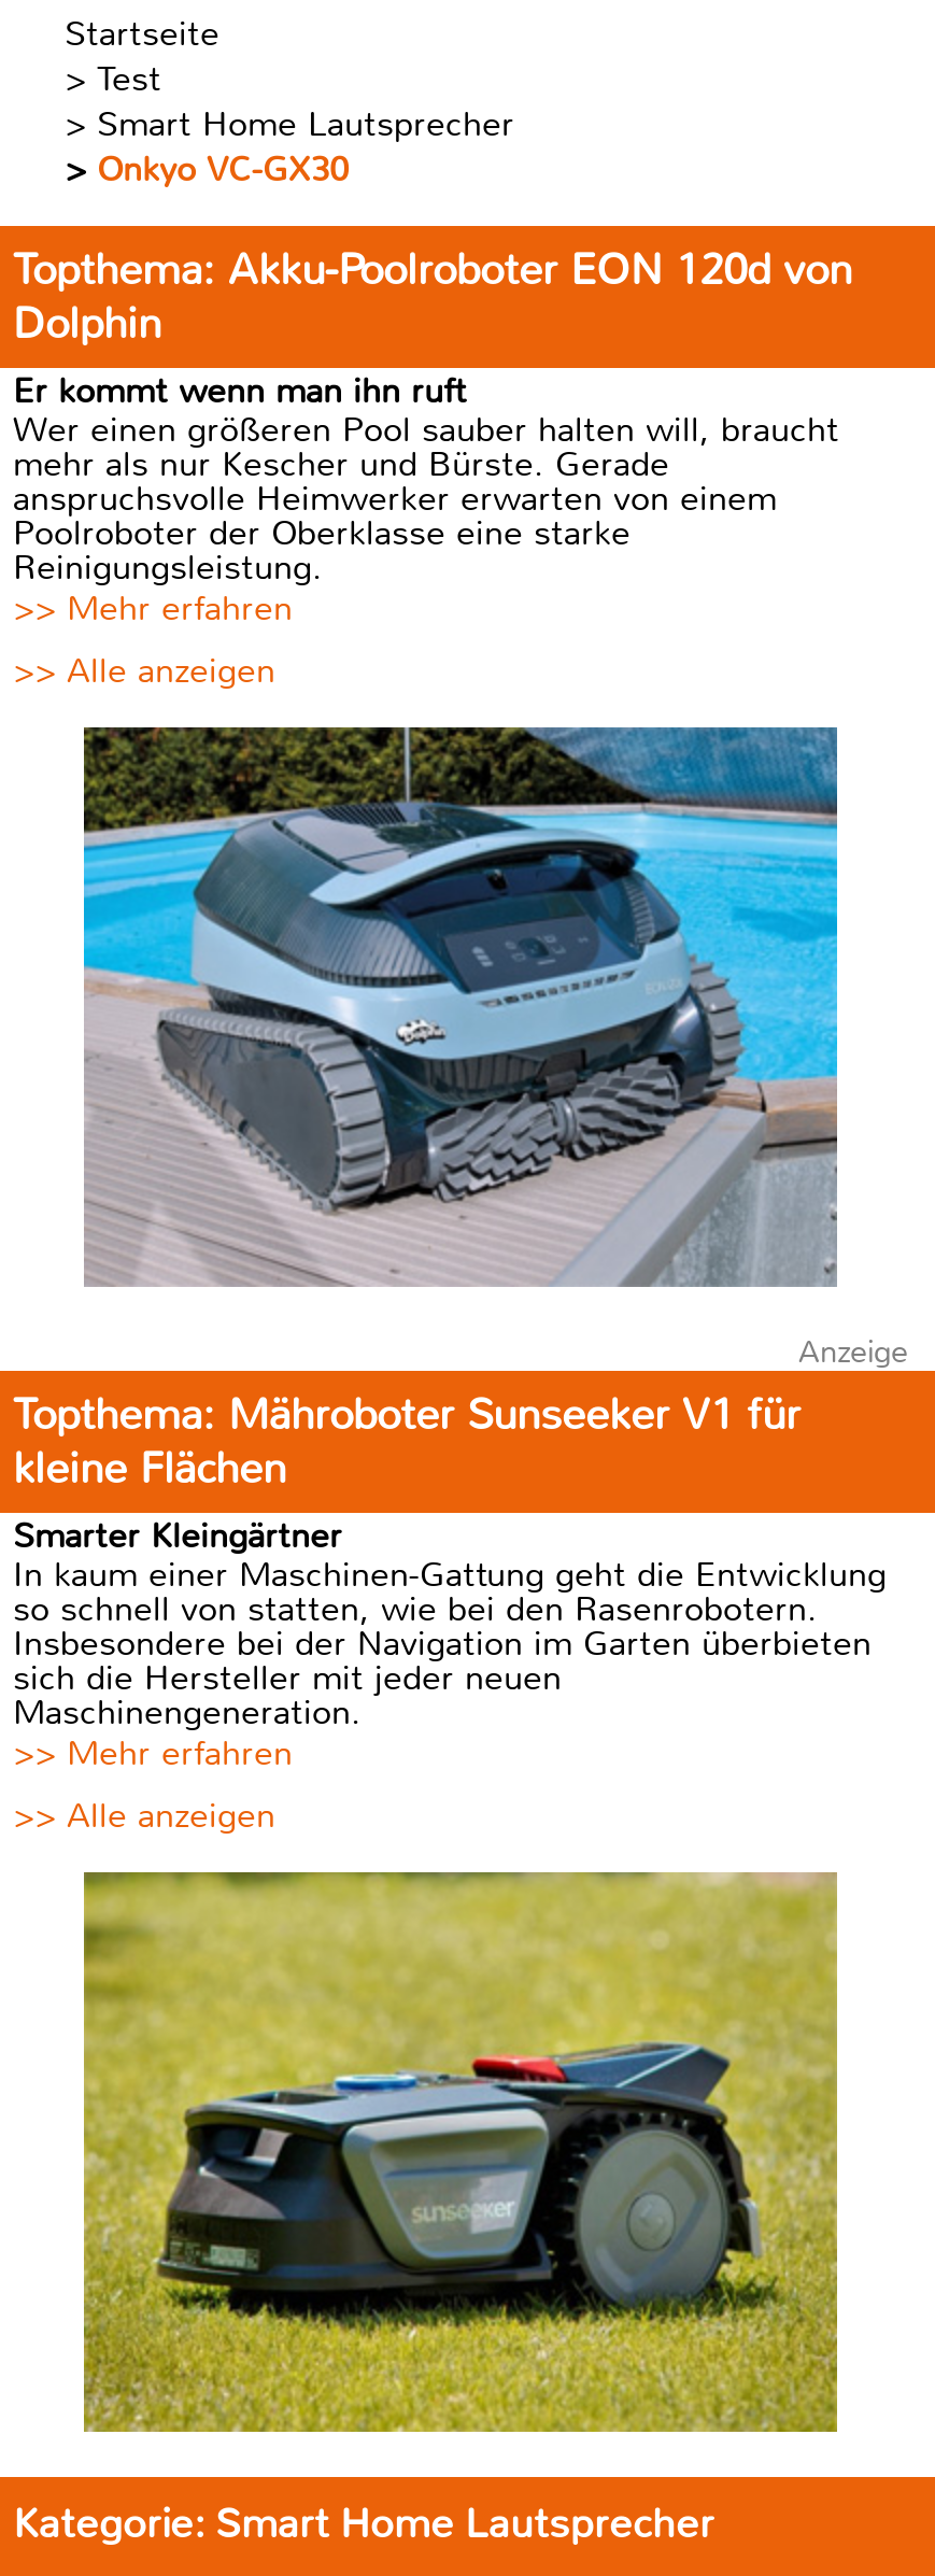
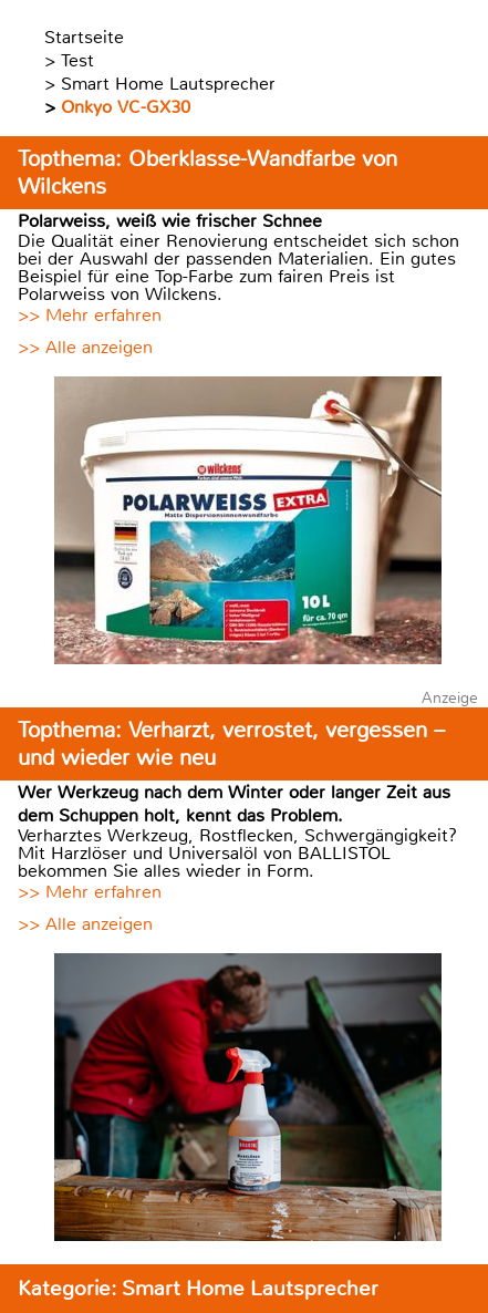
[13,243,852,590] Topthema: Akku-Poolroboter EON 120d von | Dolphin | Er kommt wenn man ihn ruft | Wer einen größeren Pool sauber halten will, braucht | mehr als nur Kescher und Bürste. Gerade | anspruchsvolle Heimwerker erwarten von einem | Poolroboter der Oberklasse eine starke | Reinigungsleistung. -> [18,145,459,306] Topthema: Oberklasse-Wandfarbe von | Wilckens | Polarweiss, weiß wie frischer Schnee | Die Qualität einer Renovierung entscheidet sich schon | bei der Auswahl der passenden Materialien. Ein gutes | Beispiel für eine Top-Farbe zum fairen Preis ist | Polarweiss von Wilckens.
[82,725,839,1287] [image] -> [53,375,443,664] [image]
[13,1388,887,1735] Topthema: Mähroboter Sunseeker V1 für | kleine Flächen | Smarter Kleingärtner | In kaum einer Maschinen-Gattung geht die Entwicklung | so schnell von statten, wie bei den Rasenrobotern. | Insbesondere bei der Navigation im Garten überbieten | sich die Hersteller mit jeder neuen | Maschinengeneration. -> [18,716,457,882] Topthema: Verharzt, verrostet, vergessen – | und wieder wie neu | Wer Werkzeug nach dem Winter oder langer Zeit aus | dem Schuppen holt, kennt das Problem. | Verharztes Werkzeug, Rostflecken, Schwergängigkeit? | Mit Harzlöser und Universalöl von BALLISTOL | bekommen Sie alles wieder in Form.
[82,1870,839,2434] [image] -> [53,952,443,1242] [image]

